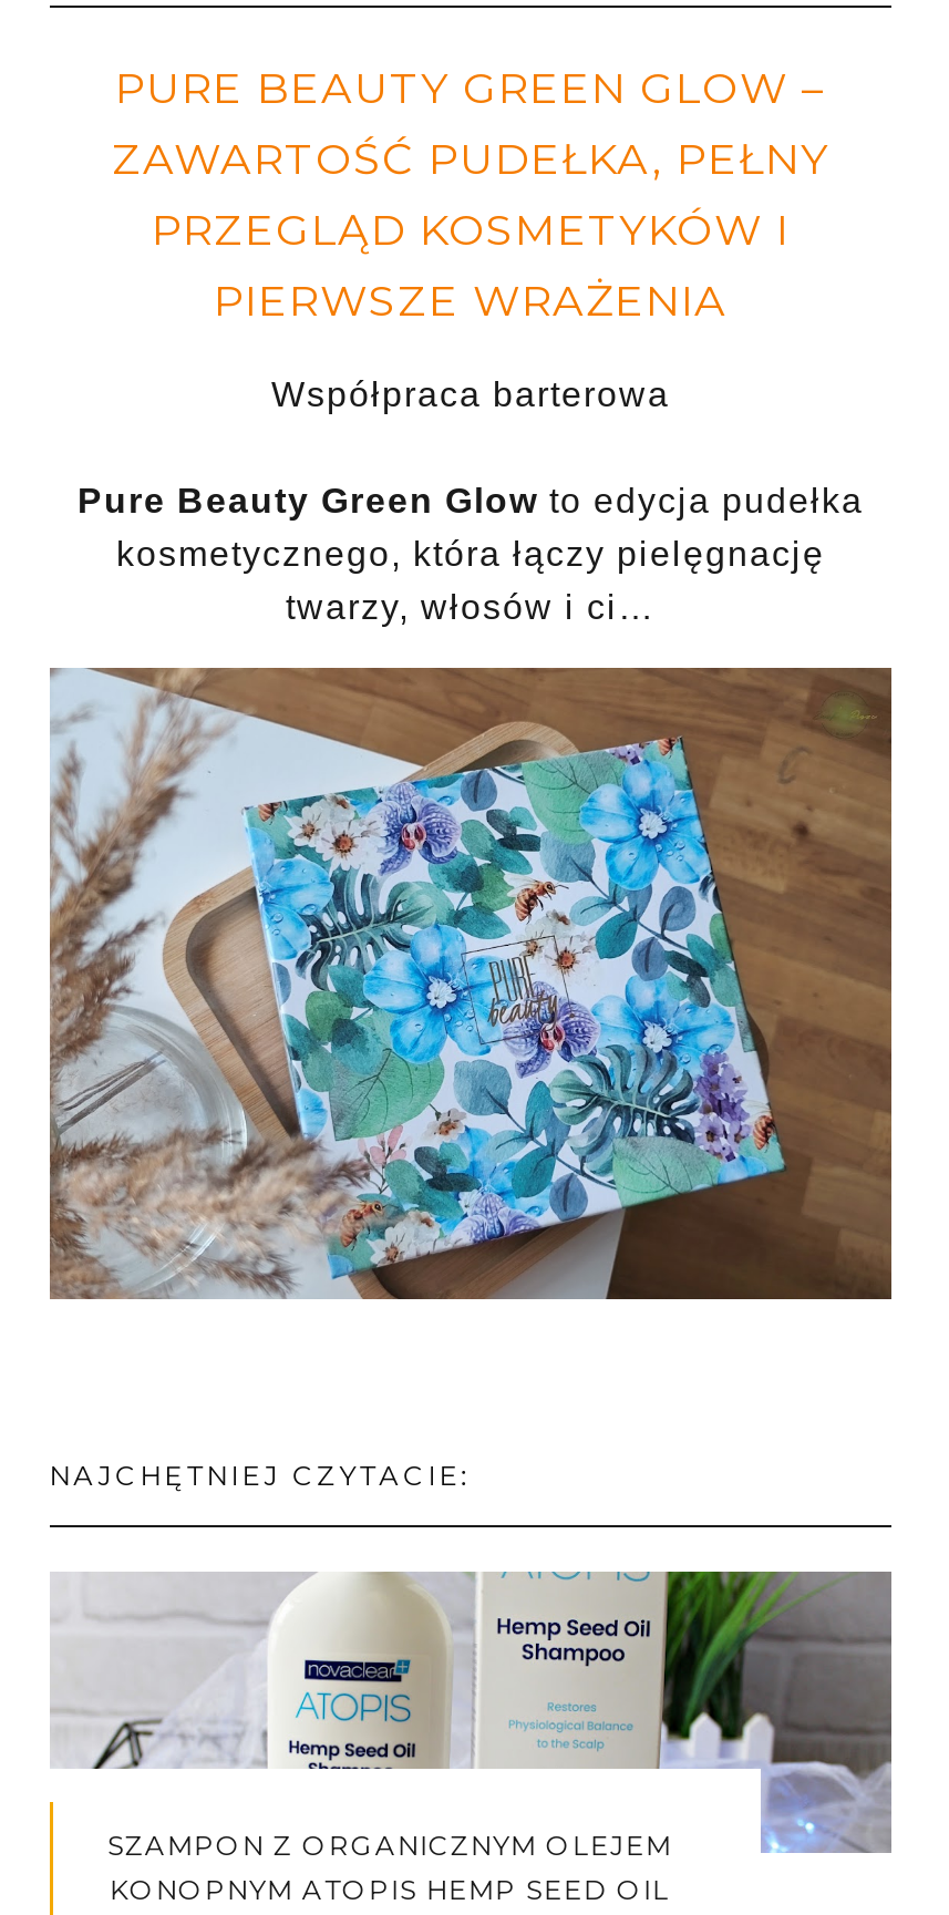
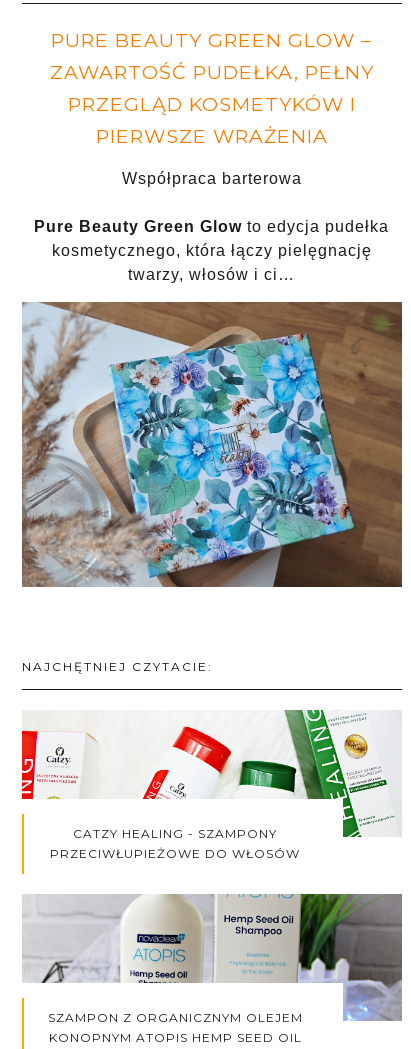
none -> [21,709,402,872] [image] | CATZY HEALING - SZAMPONY | PRZECIWŁUPIEŻOWE DO WŁOSÓW

